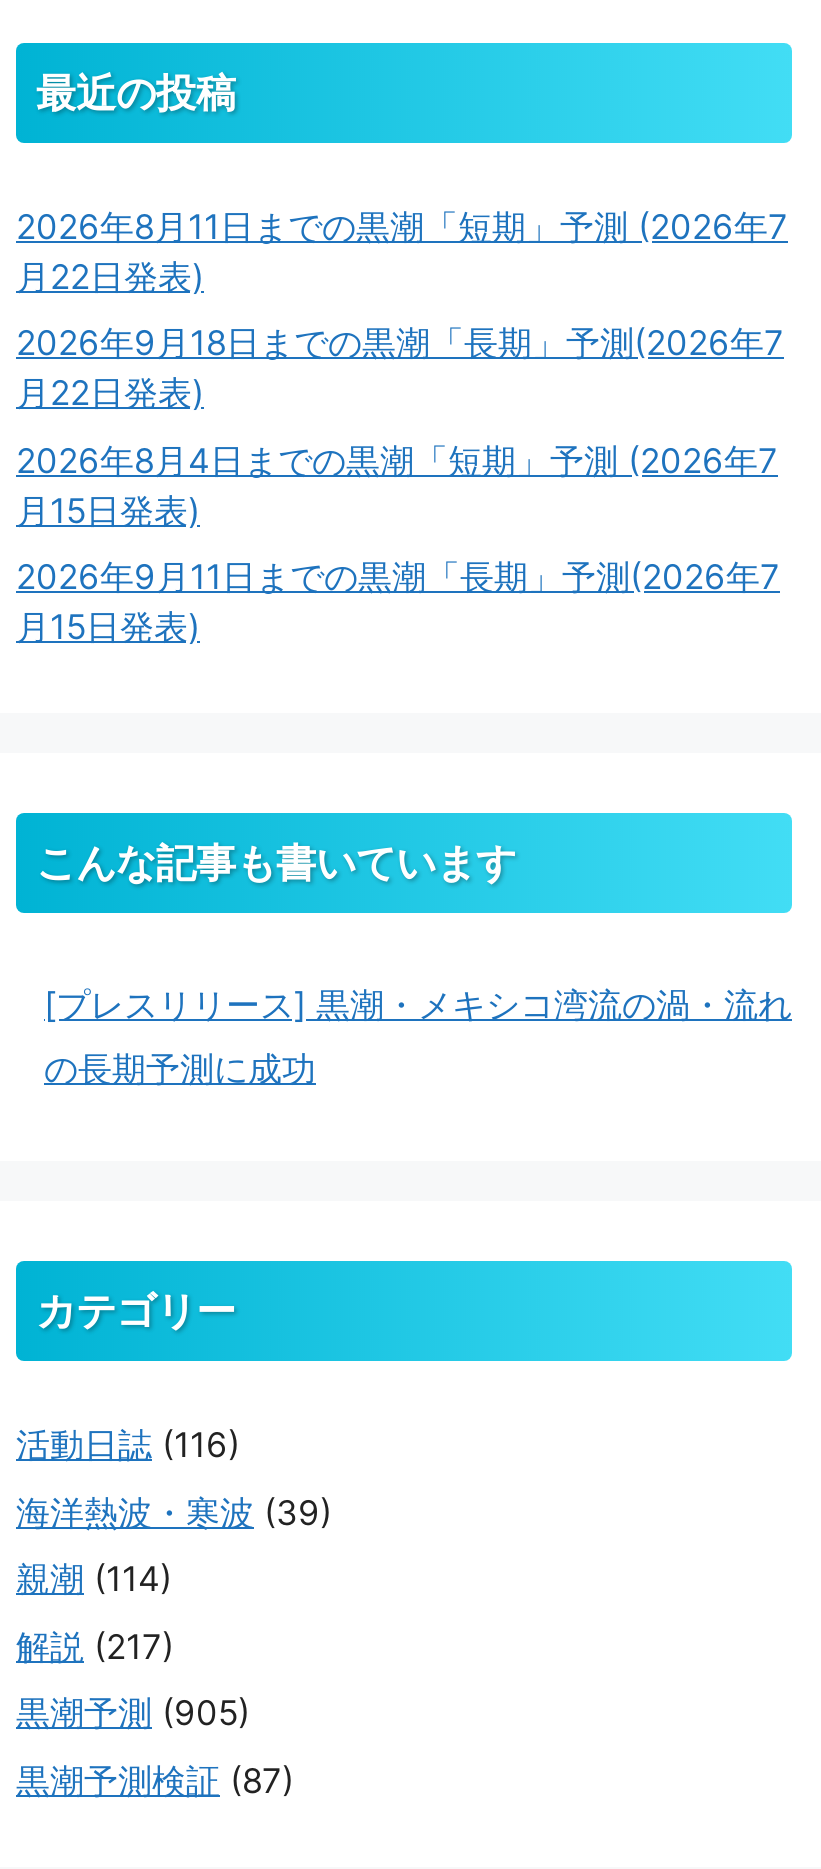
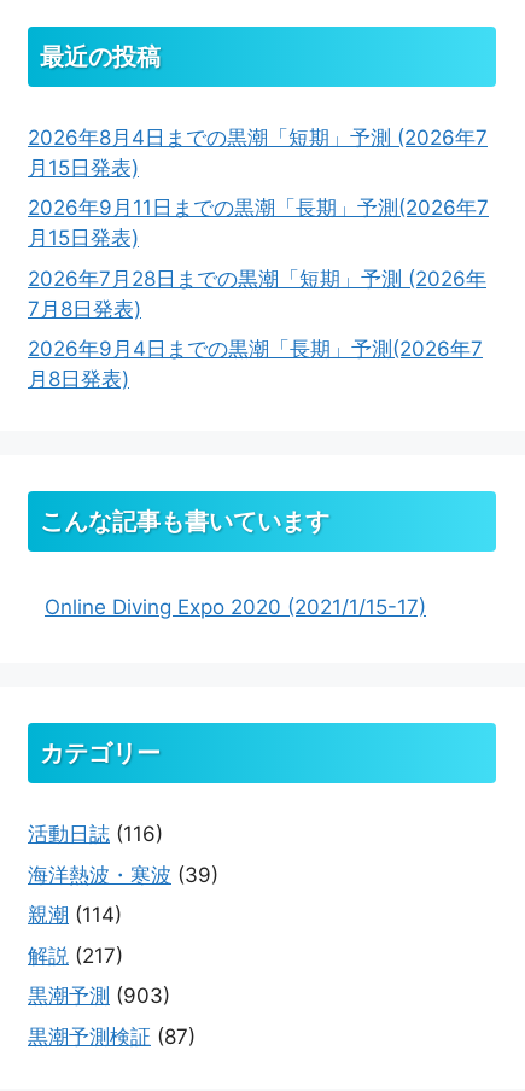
[16,207,788,414] 2026年8月11日までの黒潮「短期」予測 (2026年7 | 月22日発表) | 2026年9月18日までの黒潮「長期」予測(2026年7 | 月22日発表) -> none
moved [16,441,780,648] -> [28,125,489,250]: 2026年8月4日までの黒潮「短期」予測 (2026年7 | 月15日発表) | 2026年9月11日までの黒潮「長期」予測(2026年7 | 月15日発表)
none -> [28,266,486,391] 2026年7月28日までの黒潮「短期」予測 (2026年 | 7月8日発表) | 2026年9月4日までの黒潮「長期」予測(2026年7 | 月8日発表)
[44,986,792,1090] [プレスリリース] 黒潮・メキシコ湾流の渦・流れ | の長期予測に成功 -> [45,595,426,619] Online Diving Expo 2020 (2021/1/15-17)
[16,1694,250,1734] 黒潮予測(905) -> [28,984,170,1008] 黒潮予測(903)

